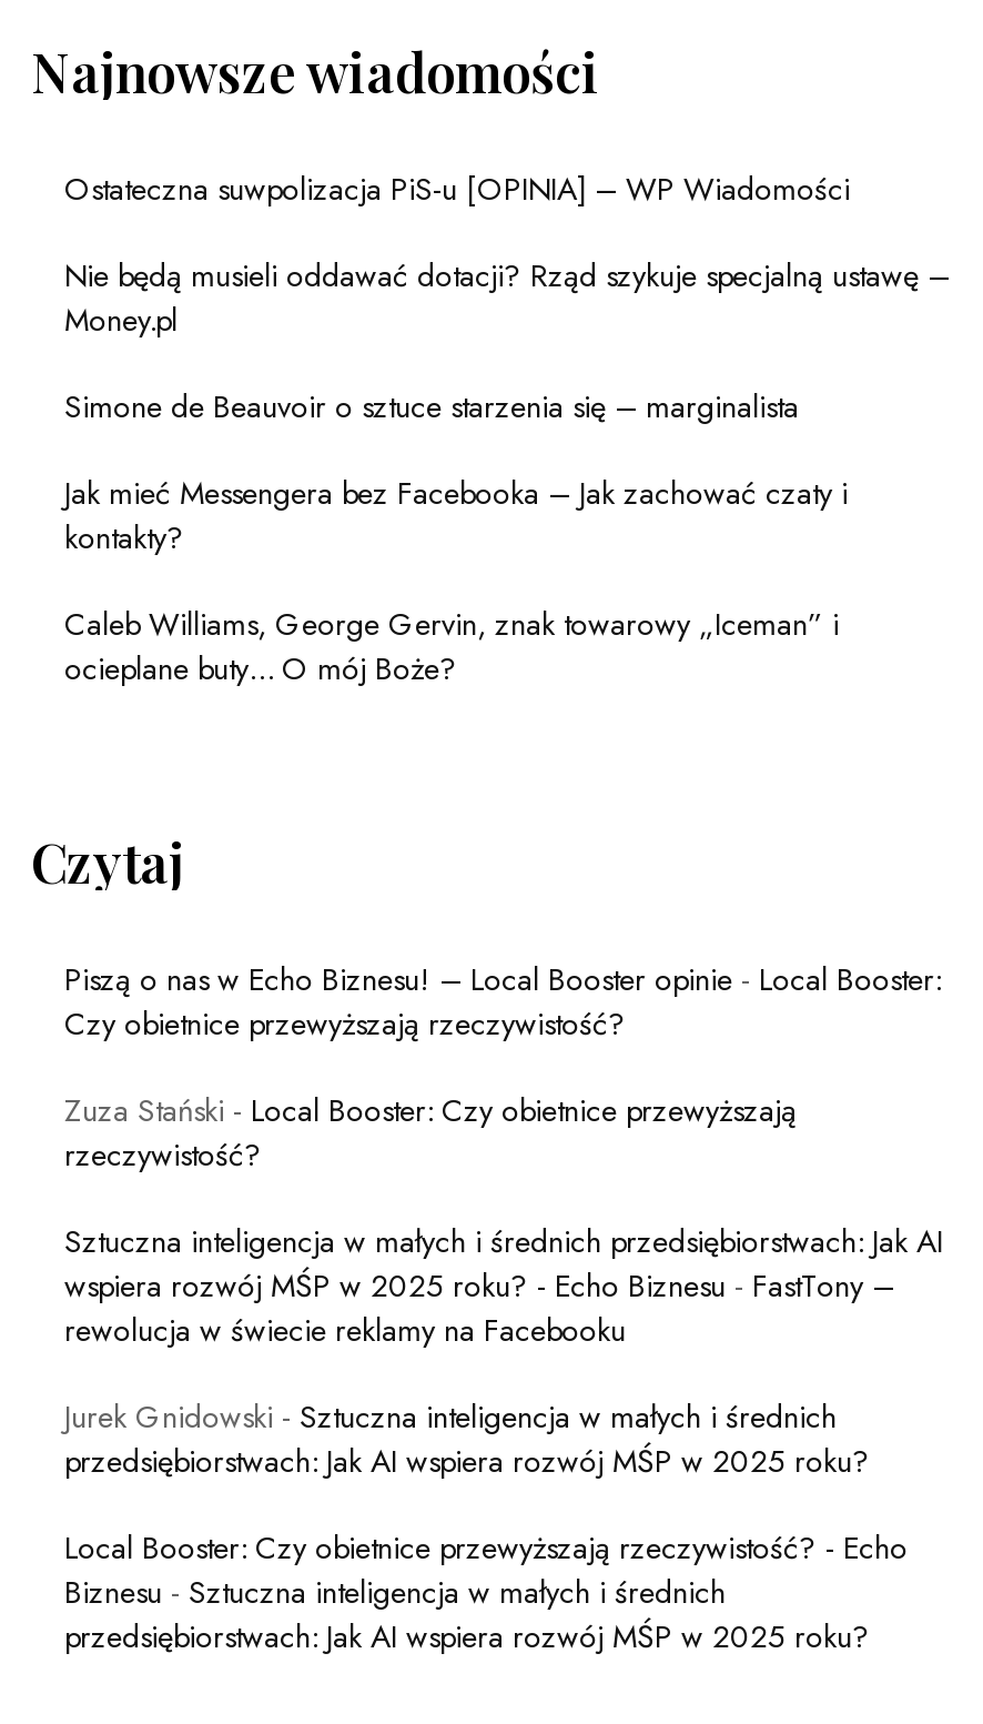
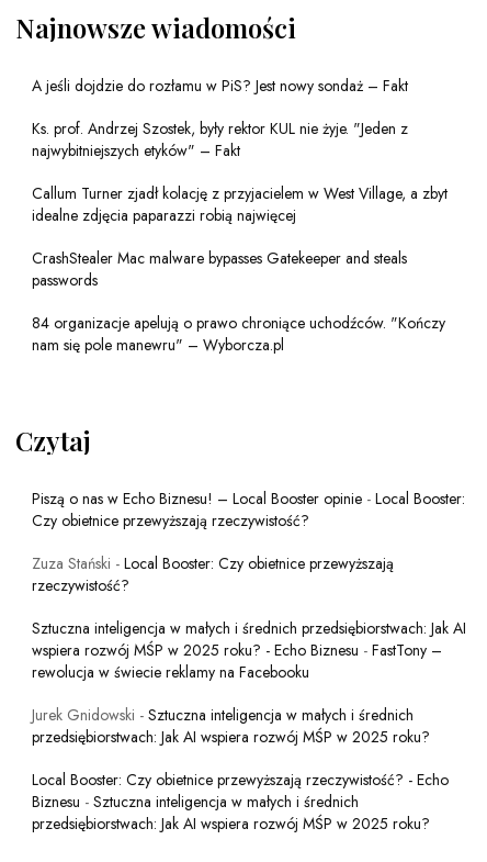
[64,166,850,211] Ostateczna suwpolizacja PiS-u [OPINIA] – WP Wiadomości -> [32,75,408,97] A jeśli dojdzie do rozłamu w PiS? Jest nowy sondaż – Fakt
[64,253,950,342] Nie będą musieli oddawać dotacji? Rząd szykuje specjalną ustawę – | Money.pl -> [32,118,408,162] Ks. prof. Andrzej Szostek, były rektor KUL nie żyje. "Jeden z | najwybitniejszych etyków" – Fakt
[64,384,799,428] Simone de Beauvoir o sztuce starzenia się – marginalista -> [32,183,448,227] Callum Turner zjadł kolację z przyjacielem w West Village, a zbyt | idealne zdjęcia paparazzi robią najwięcej
[64,470,848,559] Jak mieć Messengera bez Facebooka – Jak zachować czaty i | kontakty? -> [32,248,407,291] CrashStealer Mac malware bypasses Gatekeeper and steals | passwords
[64,601,839,690] Caleb Williams, George Gervin, znak towarowy „Iceman” i | ocieplane buty… O mój Boże? -> [32,312,445,356] 84 organizacje apelują o prawo chroniące uchodźców. "Kończy | nam się pole manewru" – Wyborcza.pl

